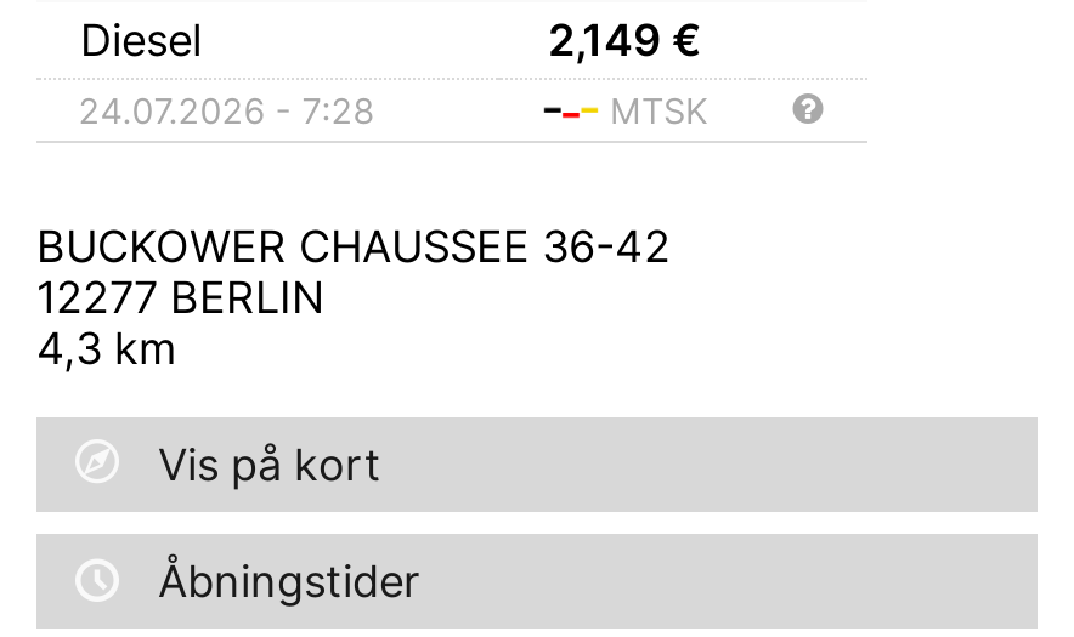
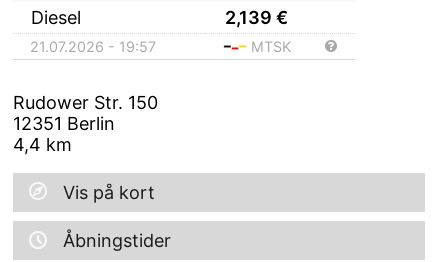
[548,14,701,65] 2,149 € -> [225,7,288,28] 2,139 €
[78,90,375,131] 24.07.2026 - 7:28 -> [30,38,156,55] 21.07.2026 - 19:57
[36,221,671,373] BUCKOWER CHAUSSEE 36-42 | 12277 BERLIN | 4,3 km -> [13,92,158,155] Rudower Str. 150 | 12351 Berlin | 4,4 km

